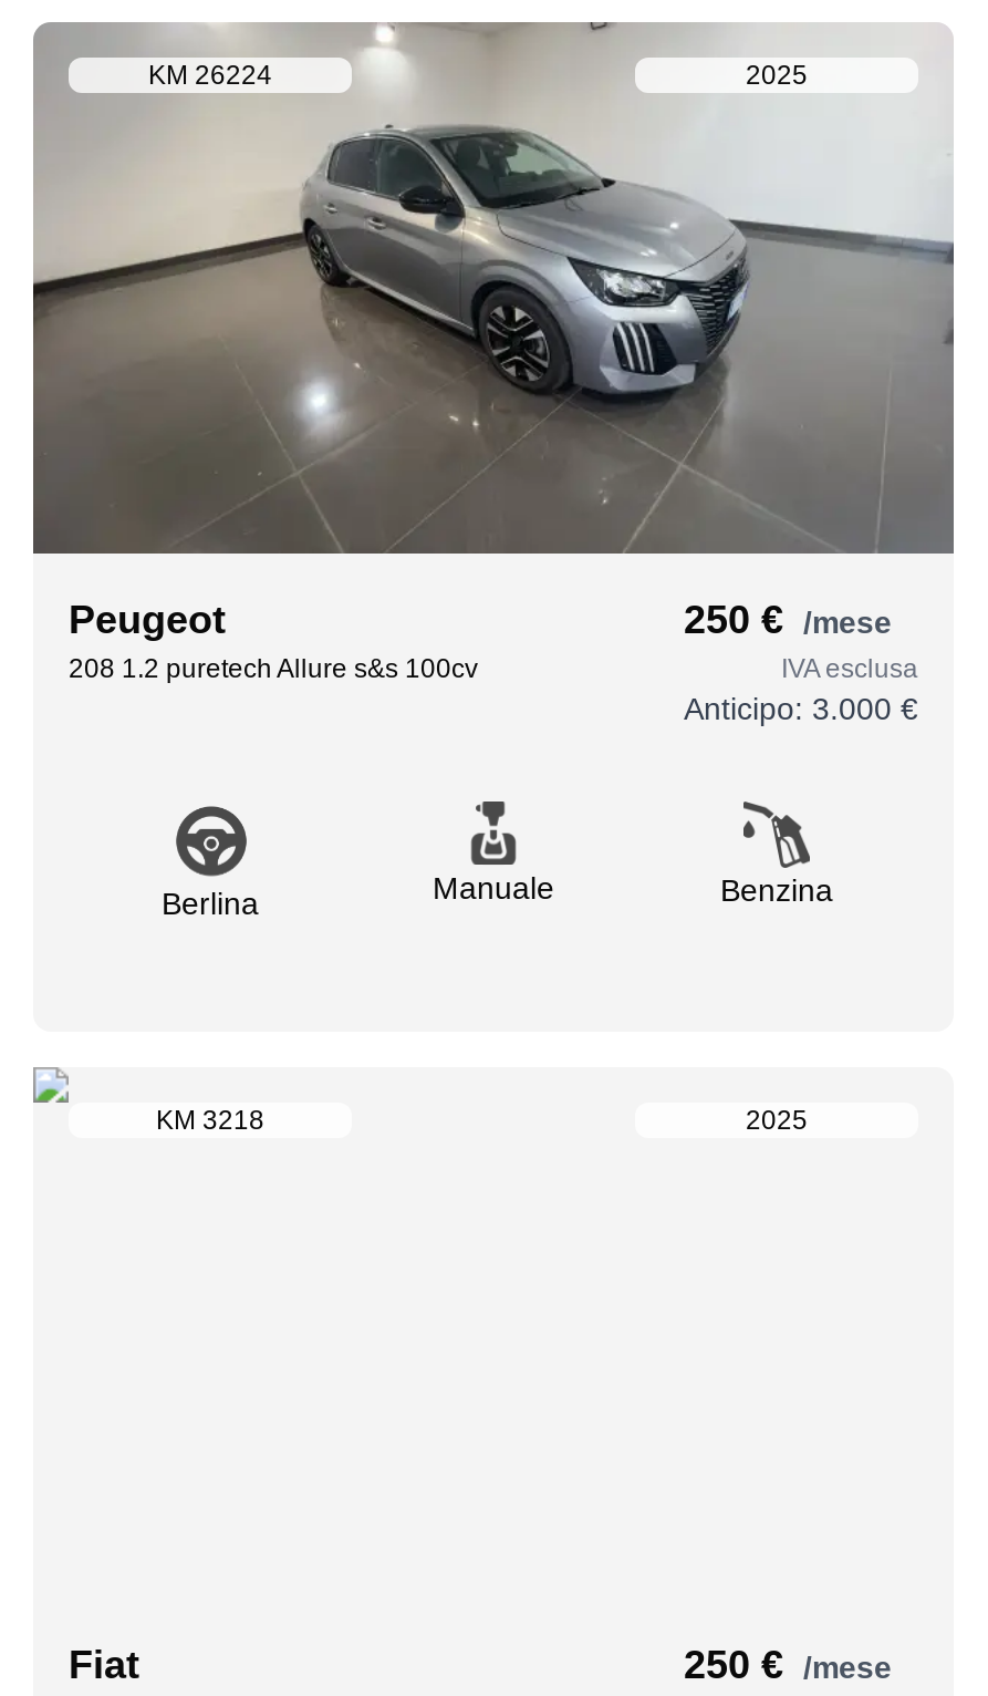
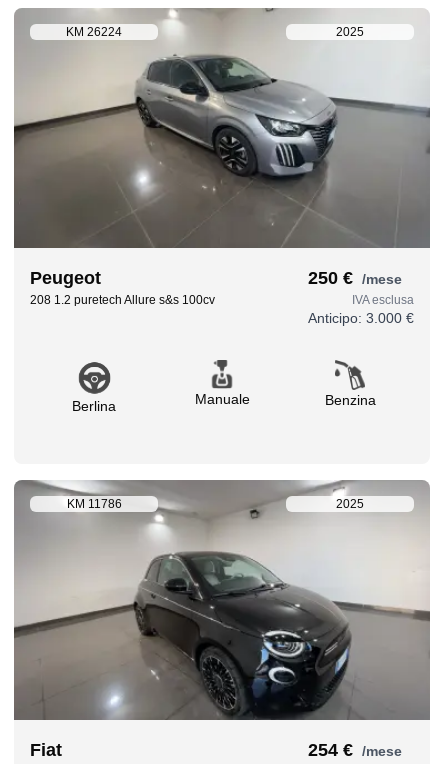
none -> [13,479,431,721] [image]
[156,1106,264,1137] KM 3218 -> [66,497,121,511] KM 11786
[684,1644,892,1688] 250 € /mese -> [308,740,402,760] 254 € /mese

